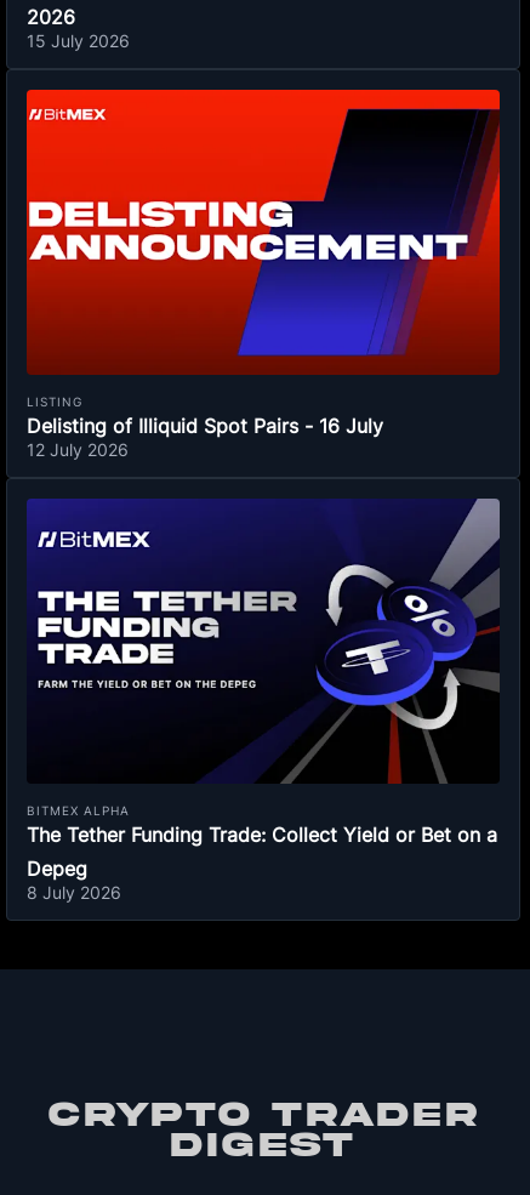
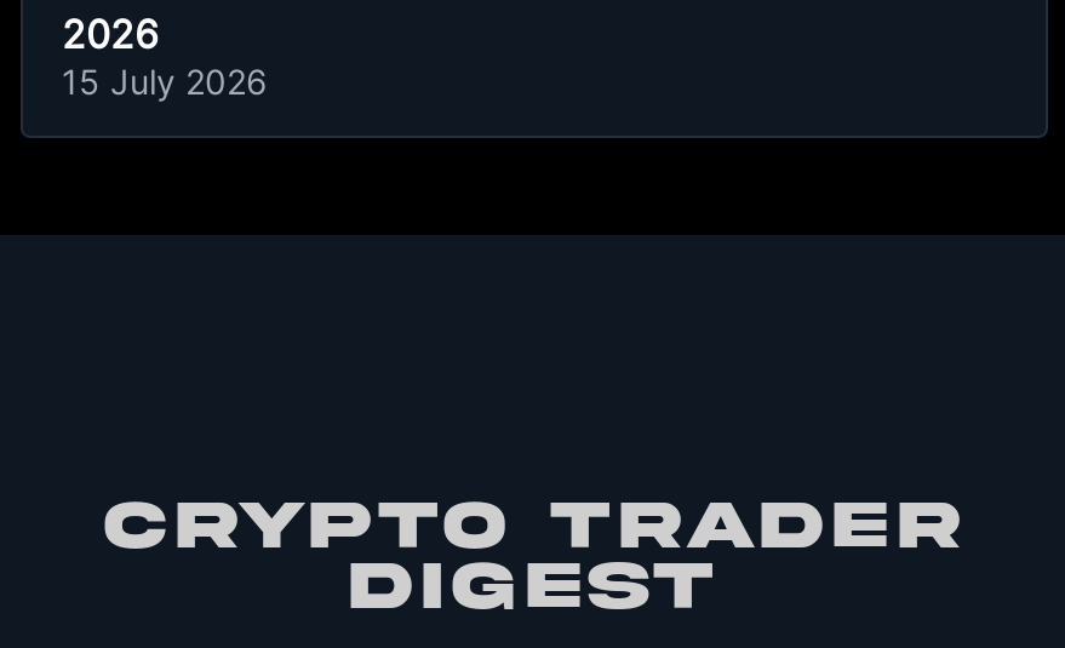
[25,89,501,460] [image] | LISTING | Delisting of Illiquid Spot Pairs - 16 July | 12 July 2026 -> none
[27,497,501,903] [image] | BITMEX ALPHA | The Tether Funding Trade: Collect Yield or Bet on a | Depeg | 8 July 2026 -> none

